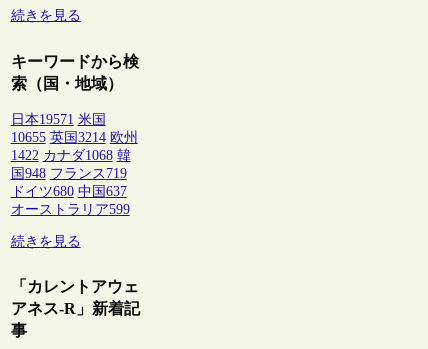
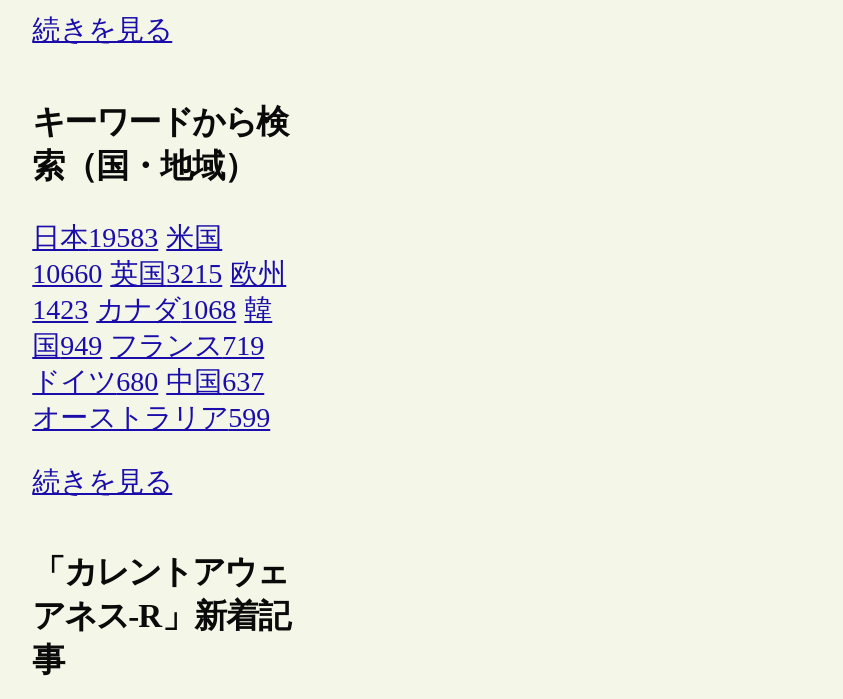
[11,112,106,127] 日本19571 米国 -> [32,223,222,253] 日本19583 米国
[11,130,138,145] 10655 英国3214 欧州 -> [32,259,286,289] 10660 英国3215 欧州
[11,148,131,163] 1422 カナダ1068 韓 -> [32,295,272,325] 1423 カナダ1068 韓
[11,166,127,181] 国948 フランス719 -> [32,331,264,361] 国949 フランス719

